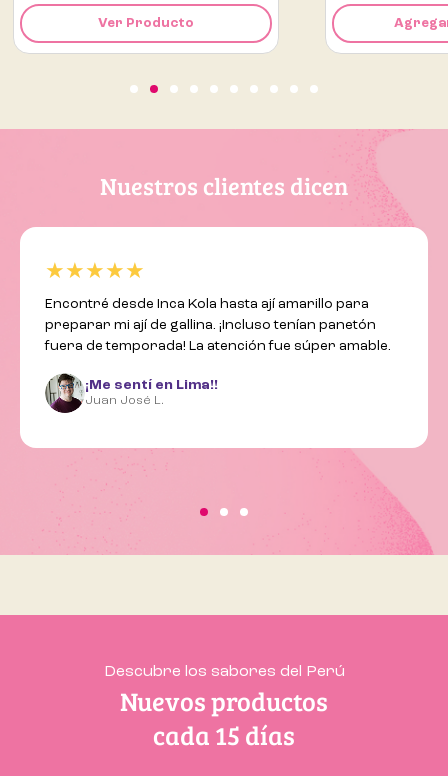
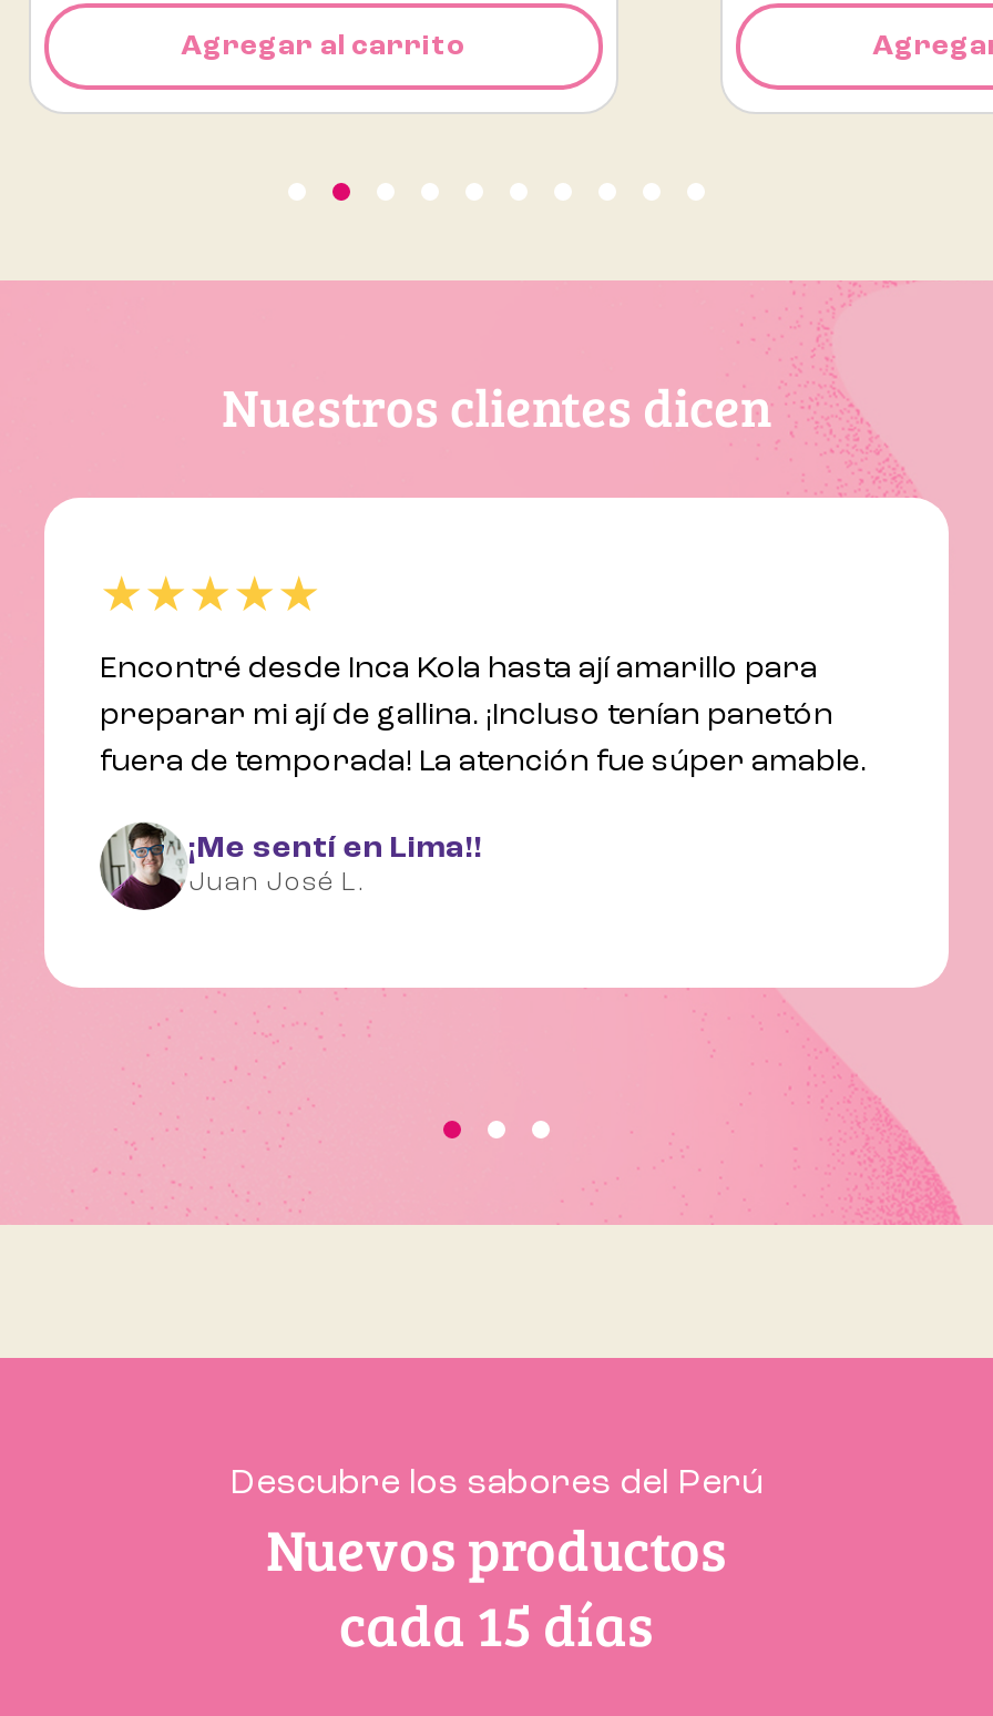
[98,16,194,29] Ver Producto -> [181,31,467,60] Agregar al carrito

